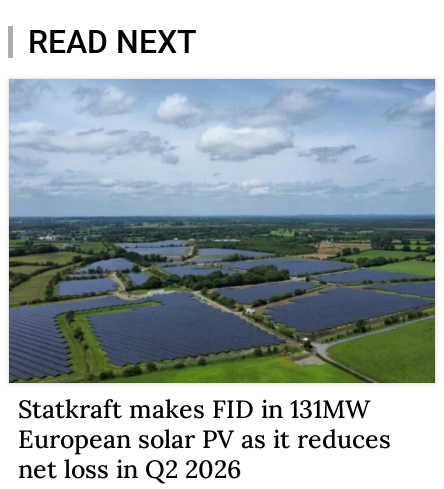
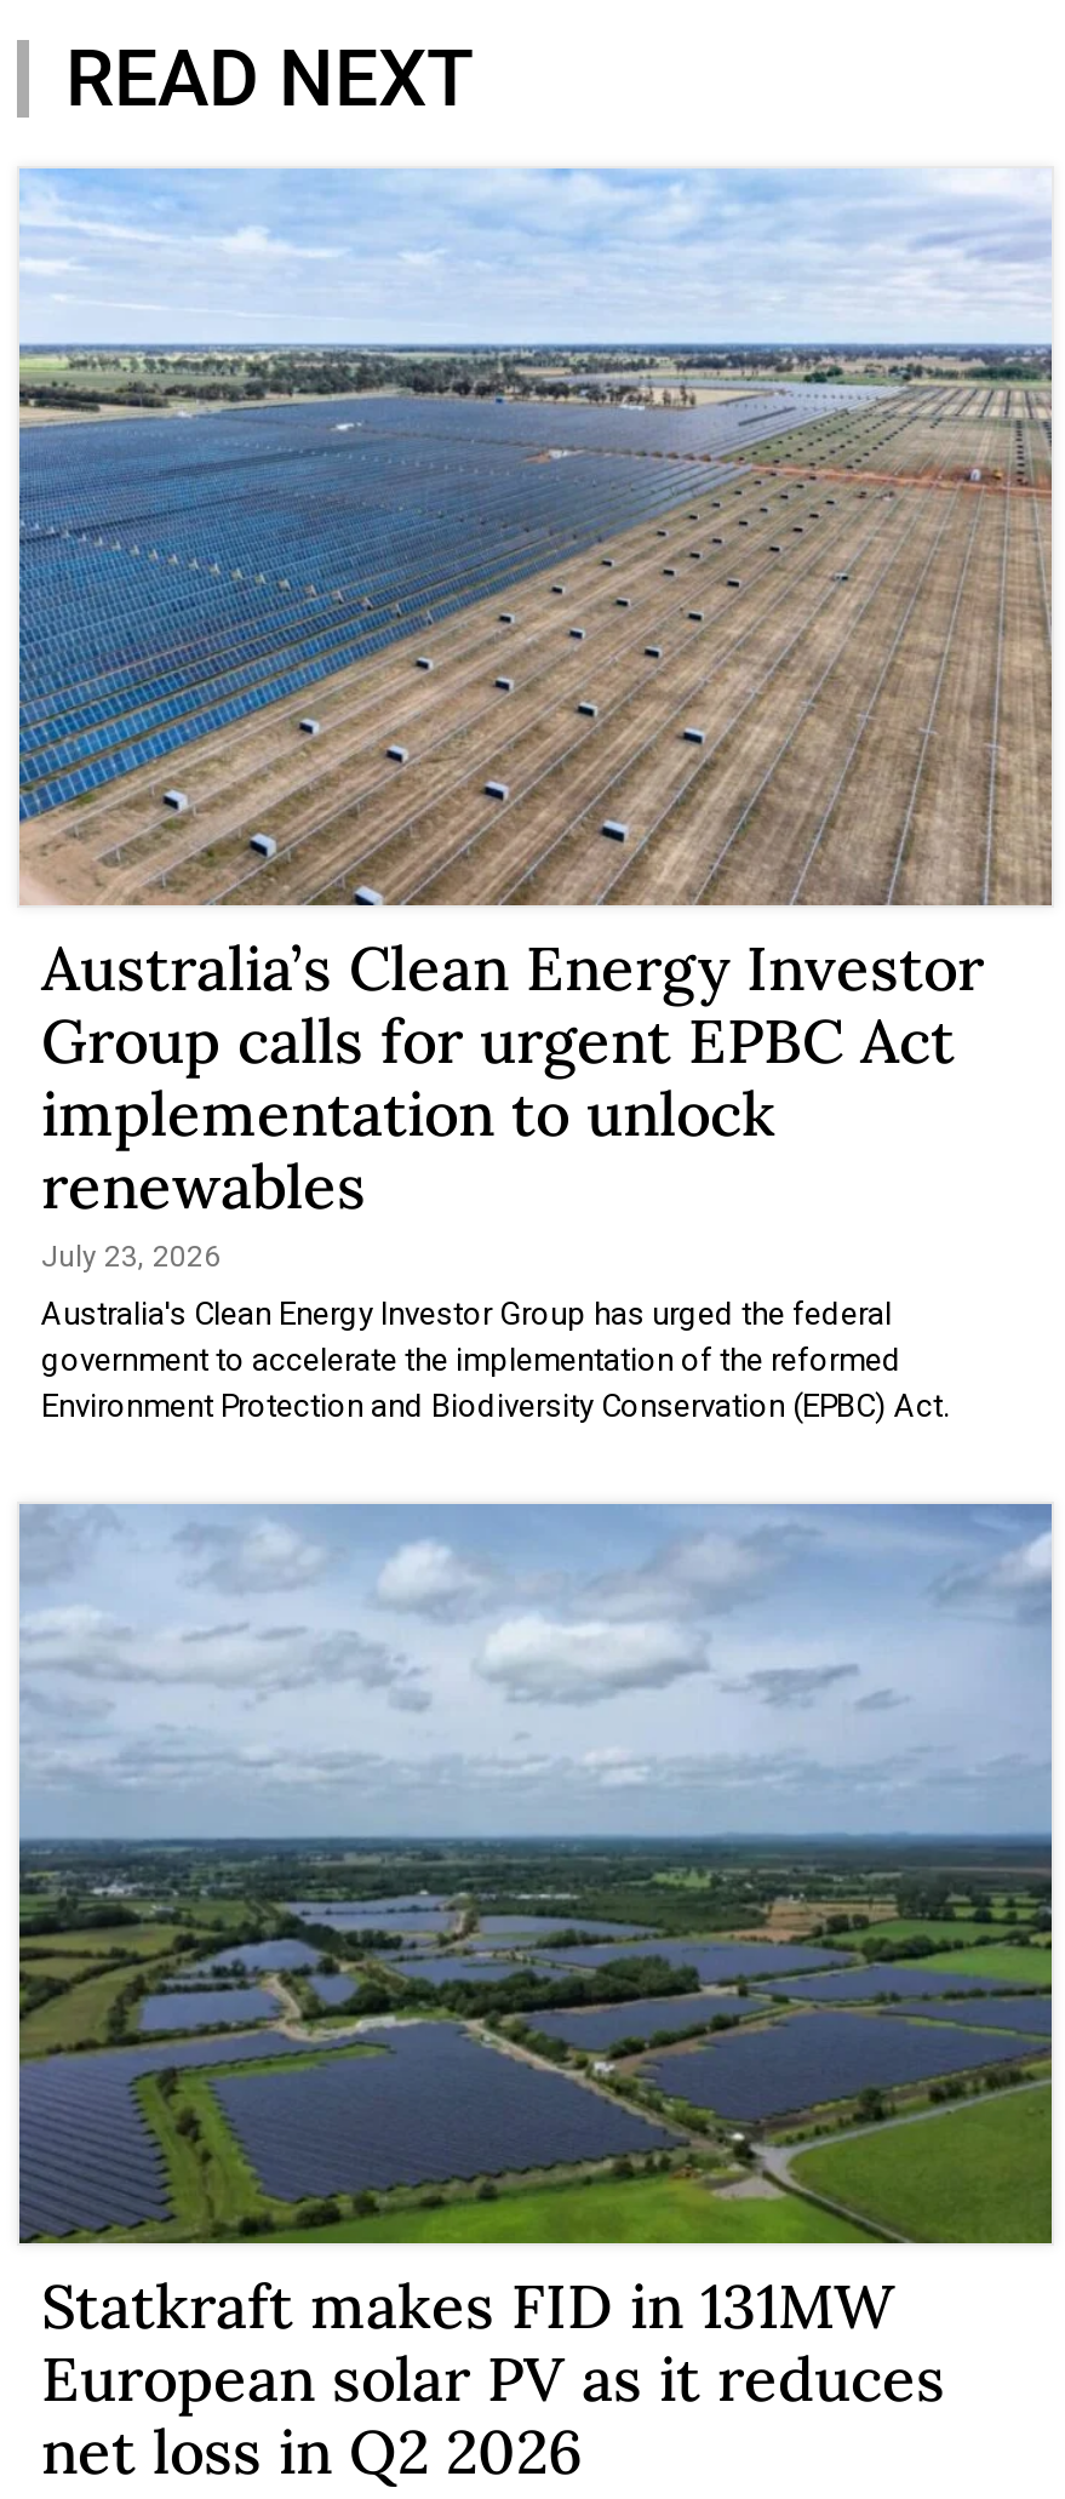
none -> [17,168,1054,1425] [image] | Australia’s Clean Energy Investor | Group calls for urgent EPBC Act | implementation to unlock | renewables | July 23, 2026 | Australia's Clean Energy Investor Group has urged the federal | government to accelerate the implementation of the reformed | Environment Protection and Biodiversity Conservation (EPBC) Act.

